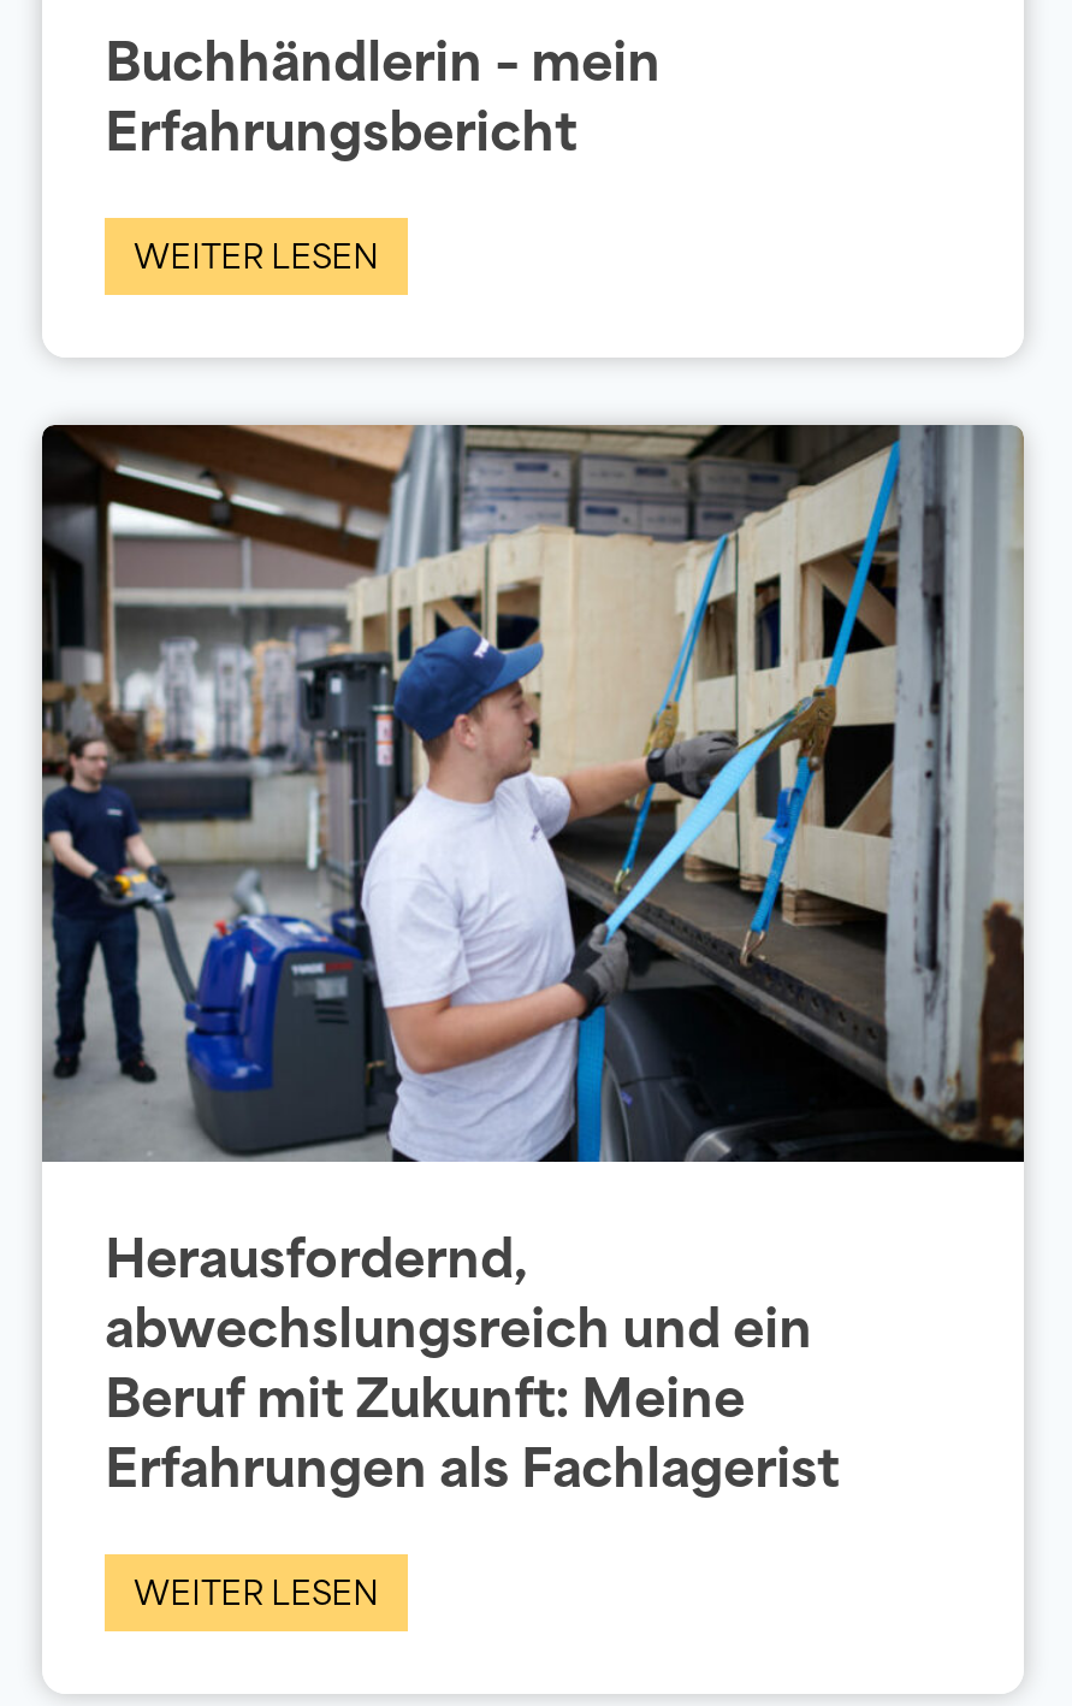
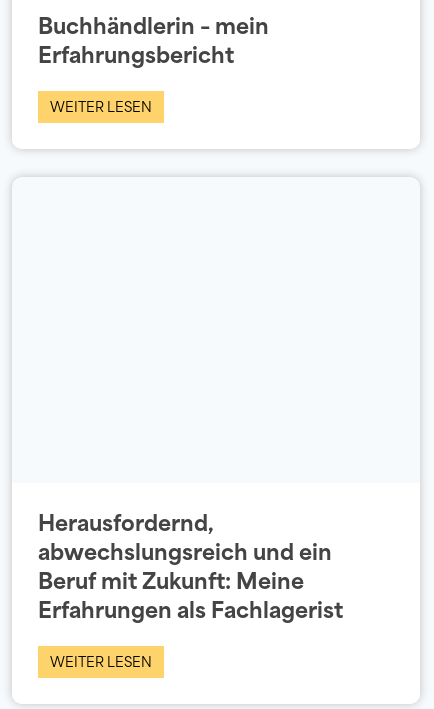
[40,423,1026,1164] [image] -> none

